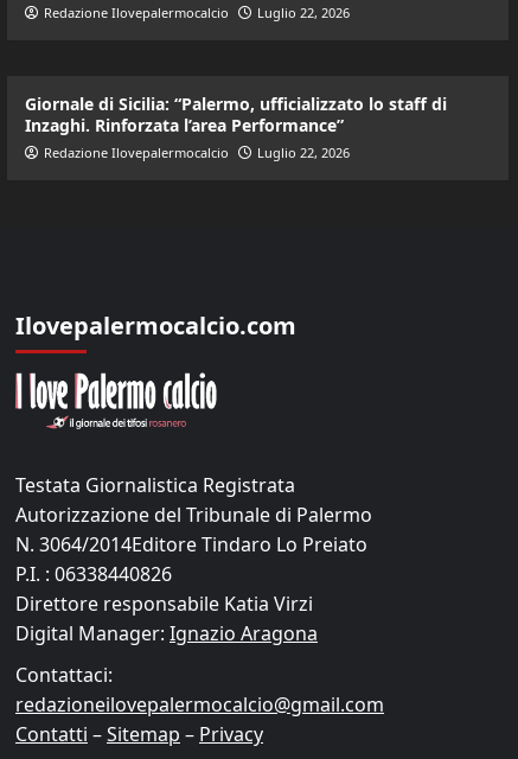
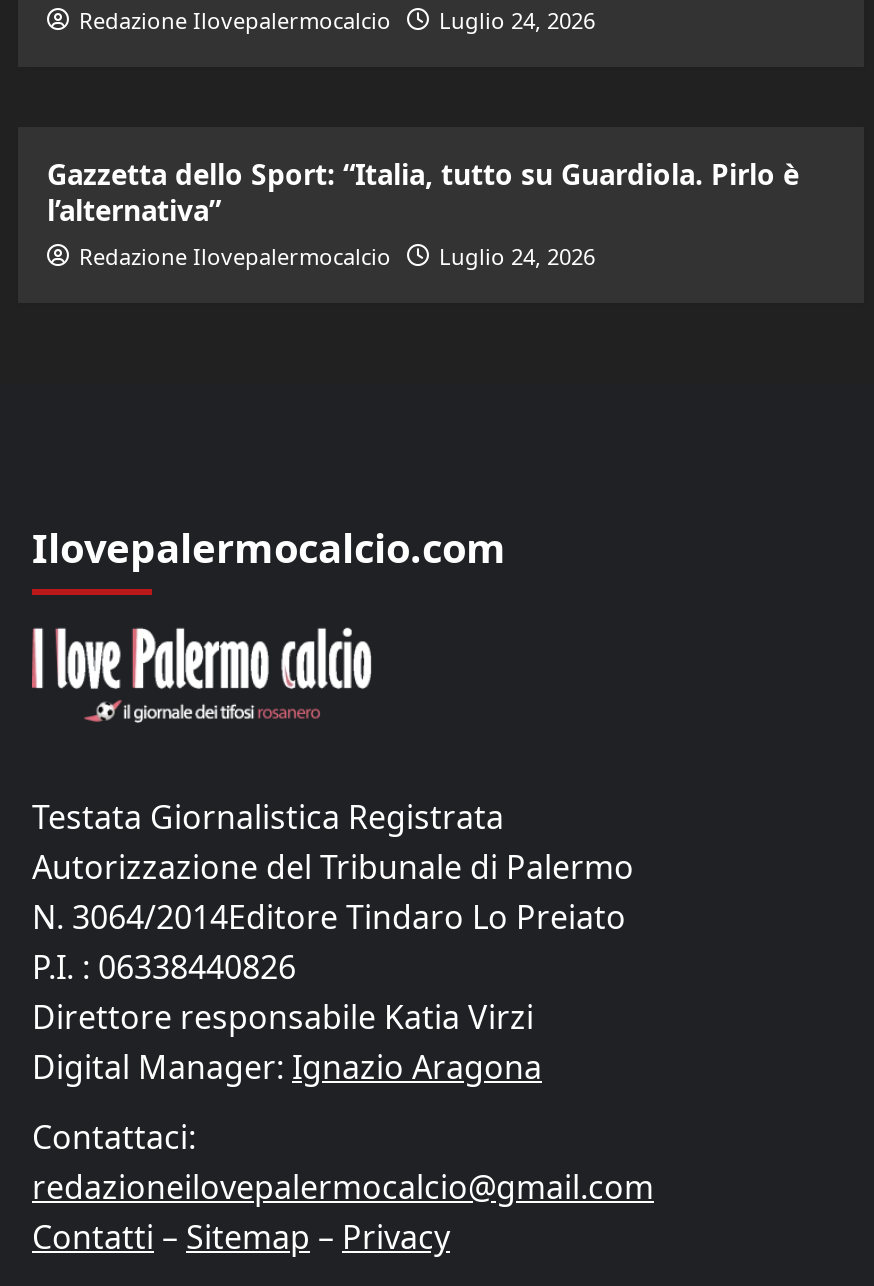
[43,3,349,21] Redazione Ilovepalermocalcio Luglio 22, 2026 -> [79,6,595,36] Redazione Ilovepalermocalcio Luglio 24, 2026
[24,92,446,136] Giornale di Sicilia: “Palermo, ufficializzato lo staff di | Inzaghi. Rinforzata l’area Performance” -> [47,156,799,230] Gazzetta dello Sport: “Italia, tutto su Guardiola. Pirlo è | l’alternativa”
[43,143,349,161] Redazione Ilovepalermocalcio Luglio 22, 2026 -> [79,242,595,272] Redazione Ilovepalermocalcio Luglio 24, 2026

